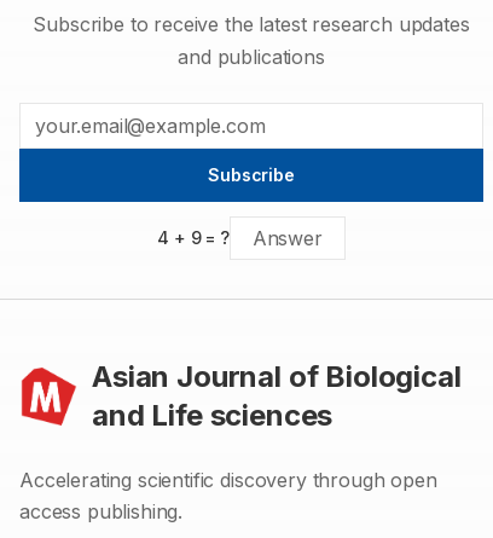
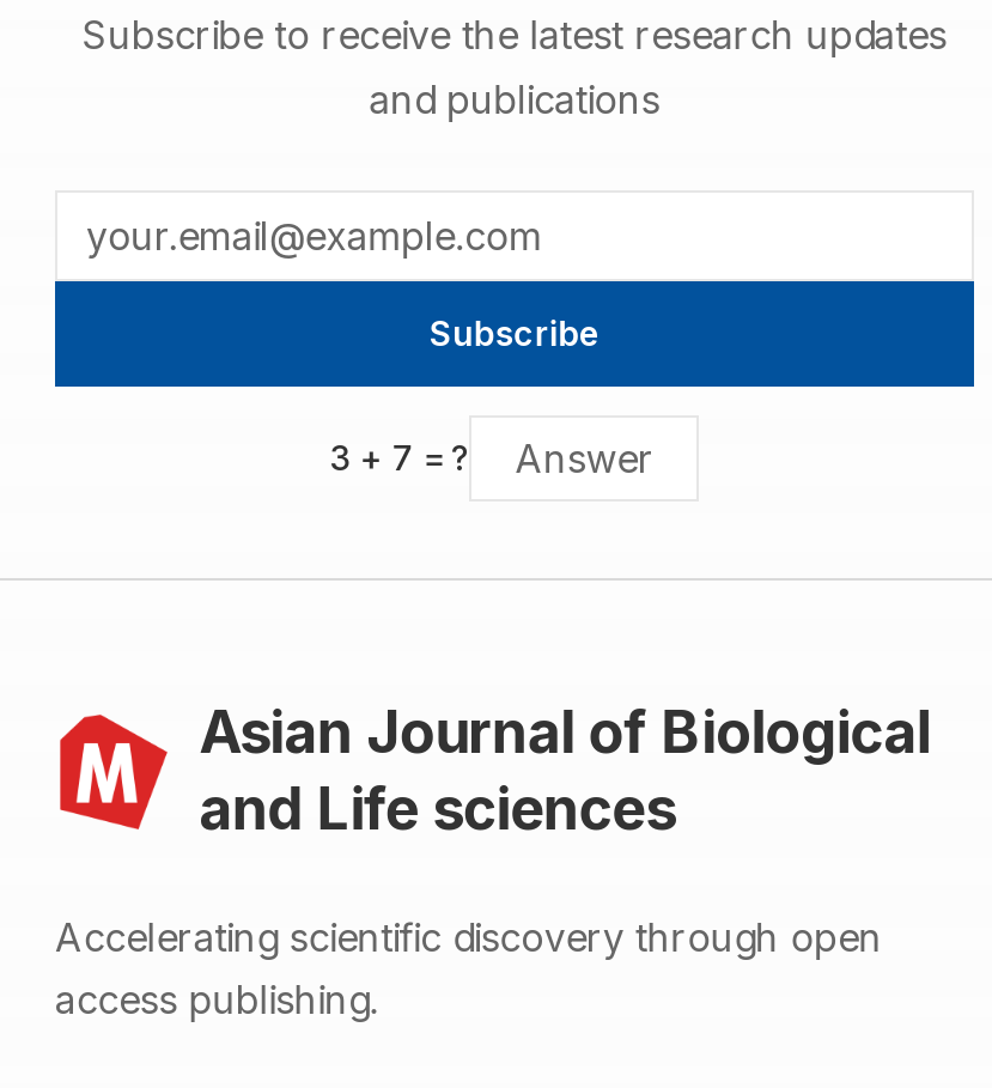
[157,227,229,248] 4 + 9 = ? -> [330,437,470,478] 3 + 7 = ?

